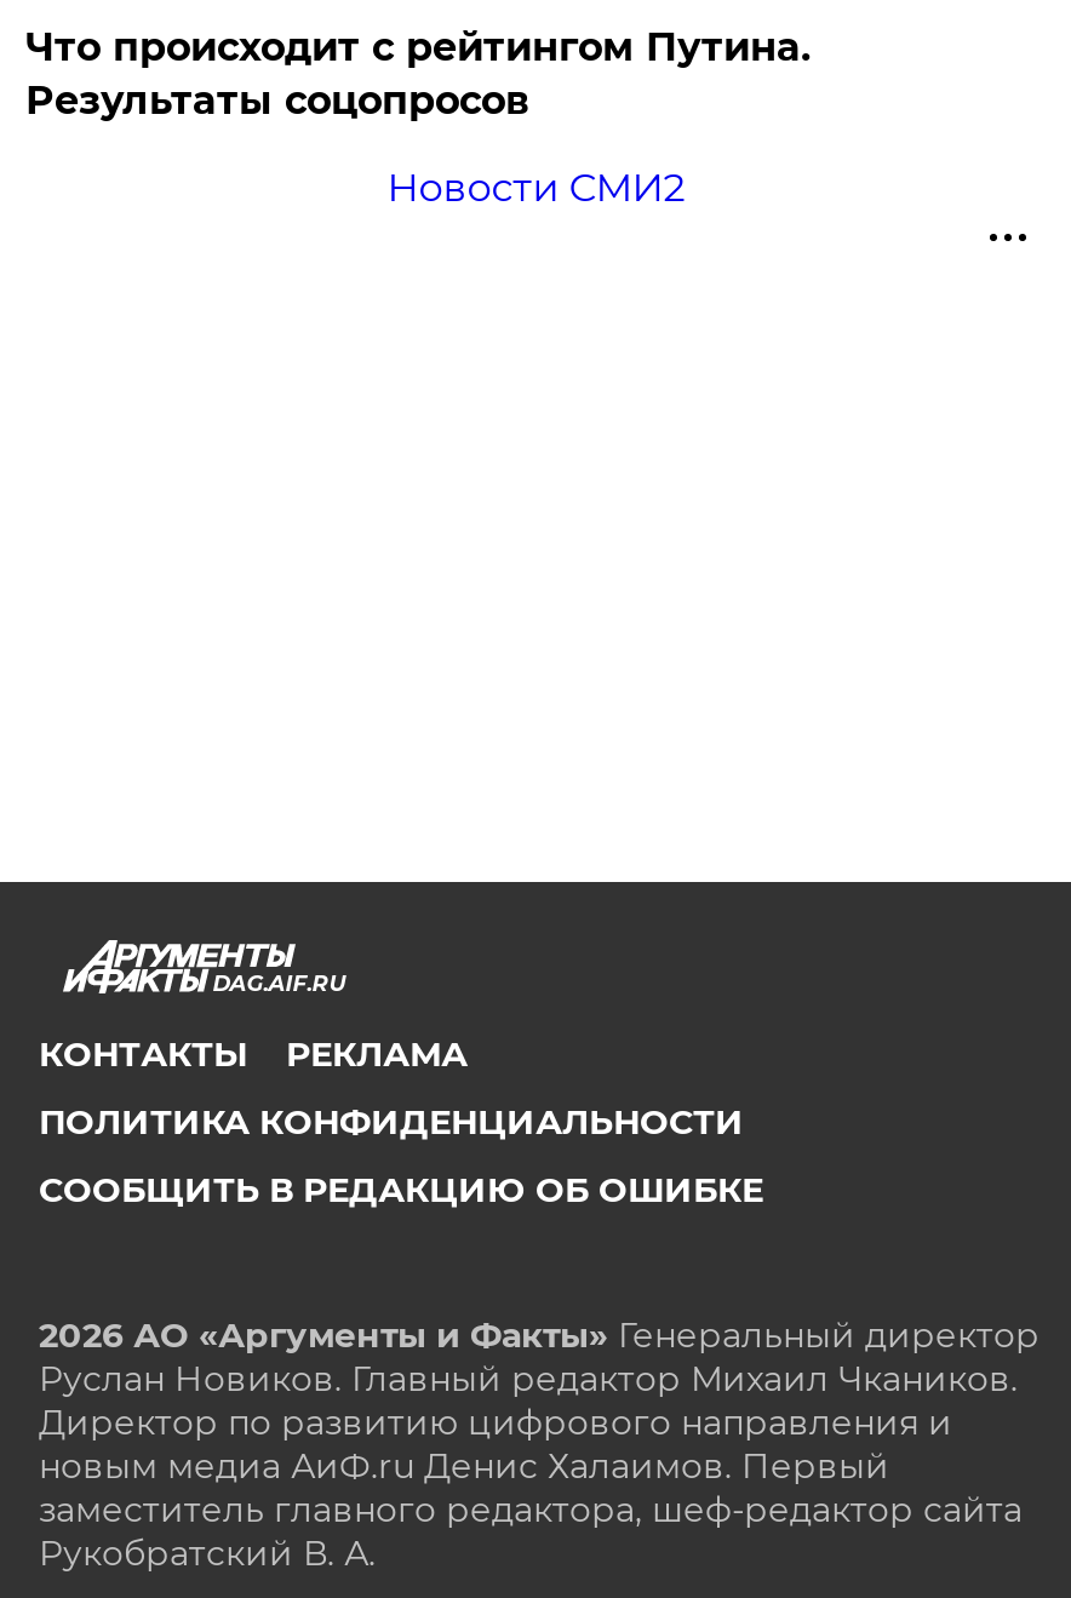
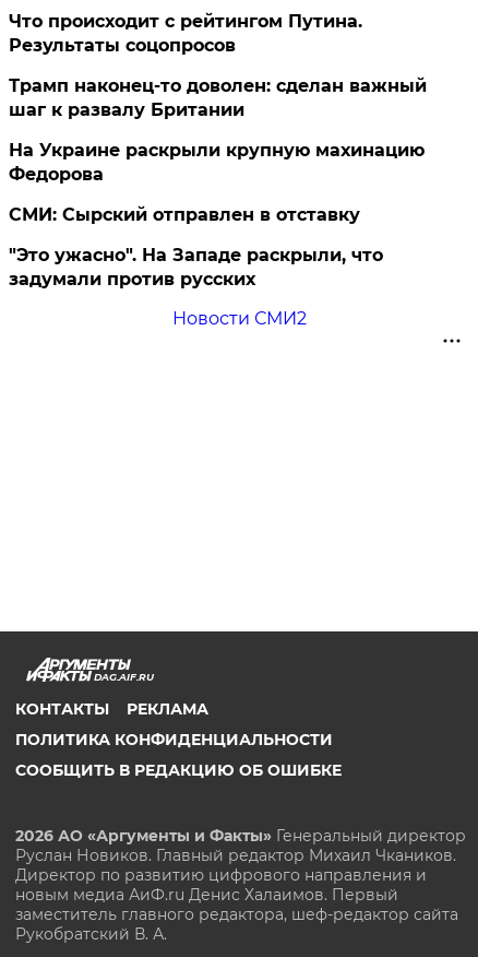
none -> [9,75,427,289] Трамп наконец-то доволен: сделан важный | шаг к развалу Британии | На Украине раскрыли крупную махинацию | Федорова | СМИ: Сырский отправлен в отставку | "Это ужасно". На Западе раскрыли, что | задумали против русских

